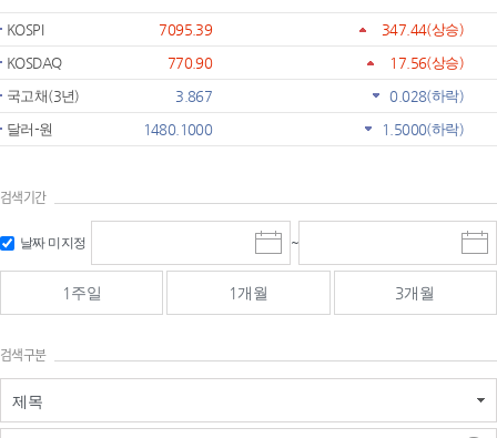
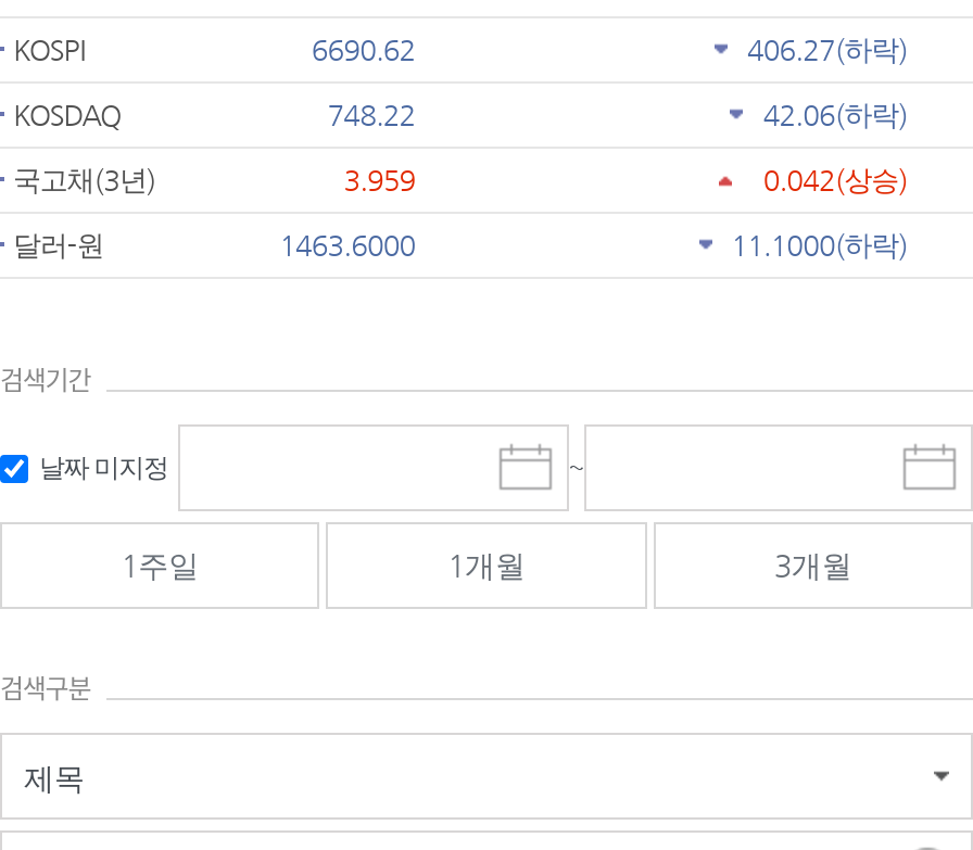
[159,22,464,38] 7095.39 | 347.44(상승) -> [311,35,908,67] 6690.62 | 406.27(하락)
[167,55,464,71] 770.90 | 17.56(상승) -> [328,100,908,132] 748.22 | 42.06(하락)
[176,88,464,105] 3.867 | 0.028(하락) -> [344,165,908,197] 3.959 | 0.042(상승)
[143,121,212,138] 1480.1000 -> [279,230,415,262] 1463.6000
[382,121,464,138] 1.5000(하락) -> [731,230,908,262] 11.1000(하락)

